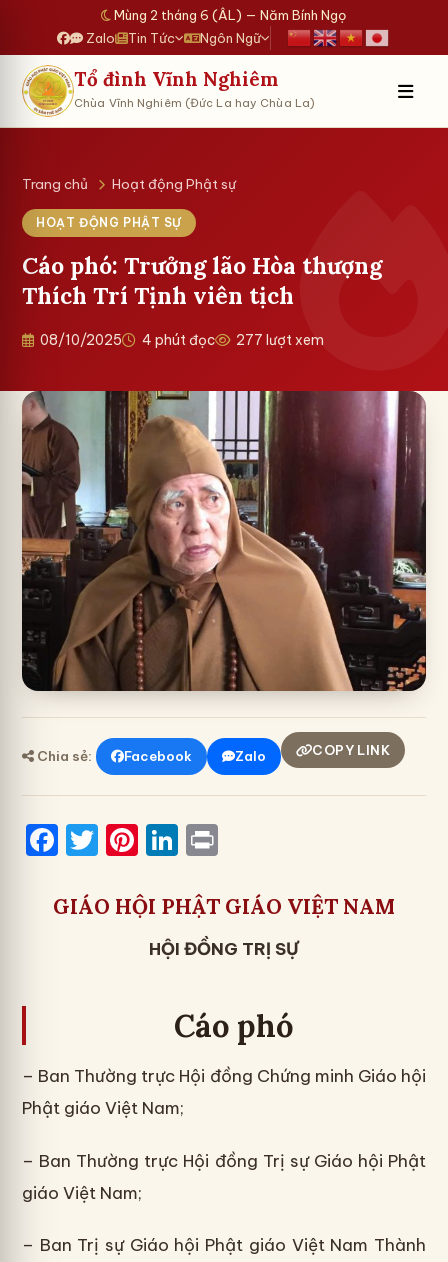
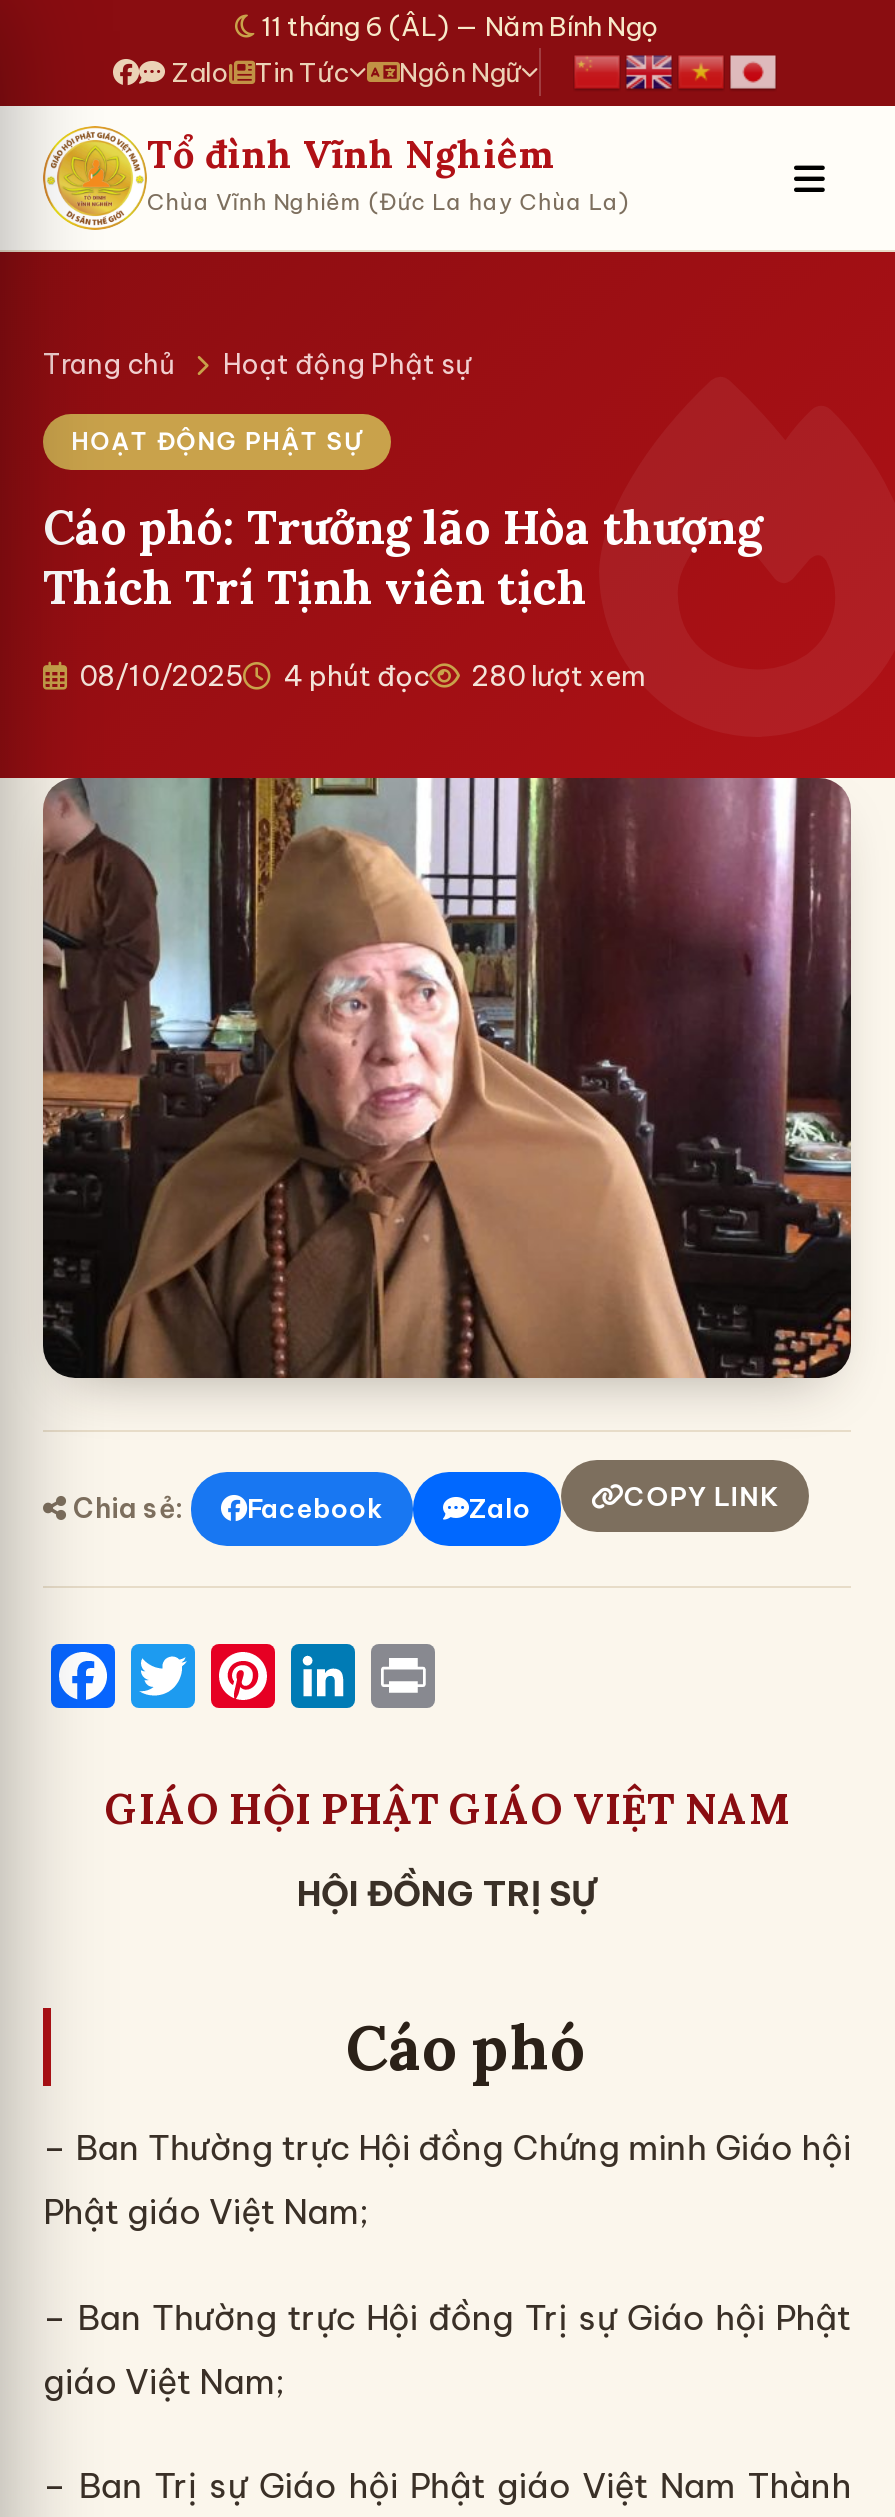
[114,7,347,23] Mùng 2 tháng 6 (ÂL) — Năm Bính Ngọ -> [261,10,659,42] 11 tháng 6 (ÂL) — Năm Bính Ngọ
[40,331,324,349] 08/10/2025 4 phút đọc 277 lượt xem -> [79,658,647,694] 08/10/2025 4 phút đọc 280 lượt xem

